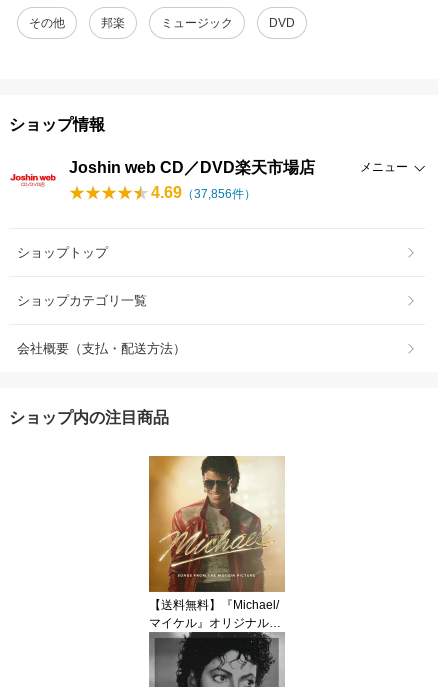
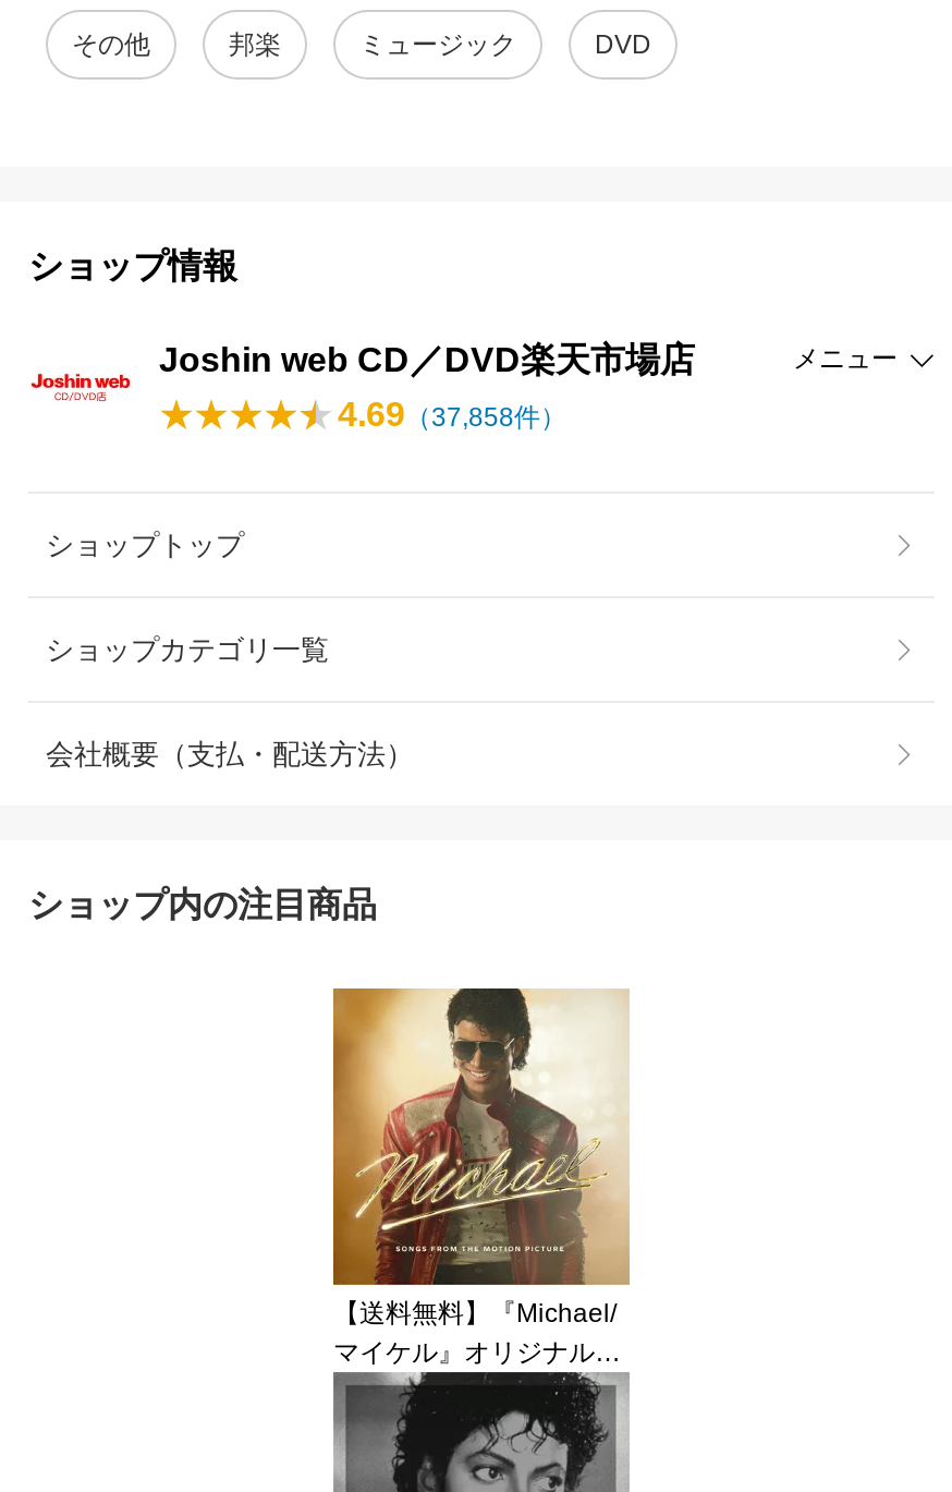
[151,184,256,201] 4.69（37,856件） -> [338,396,566,433] 4.69（37,858件）

